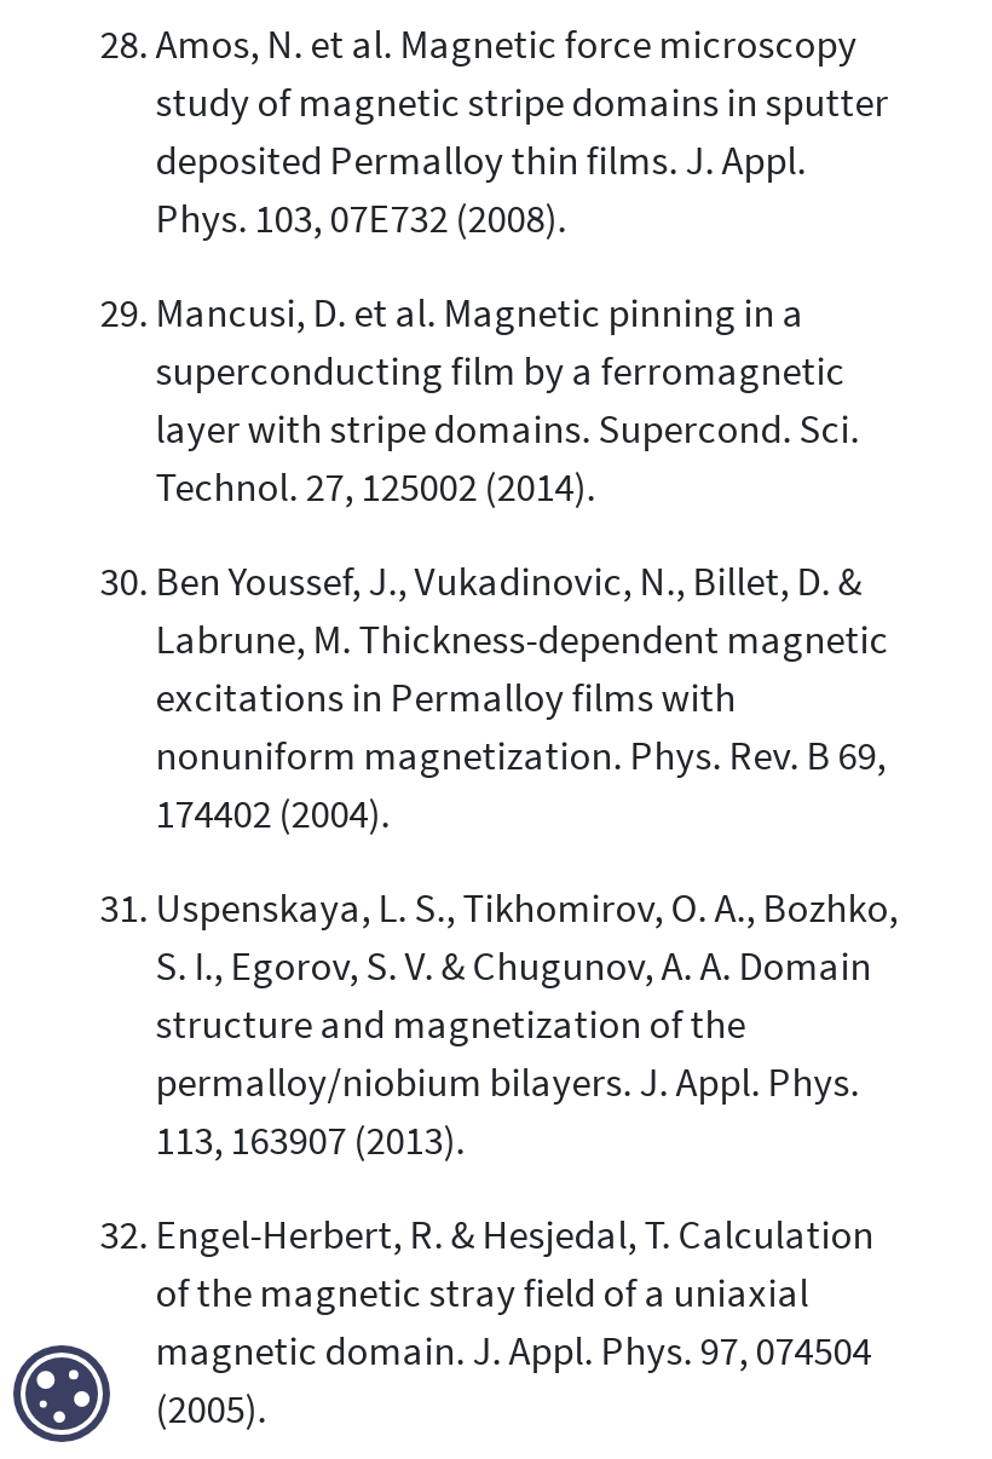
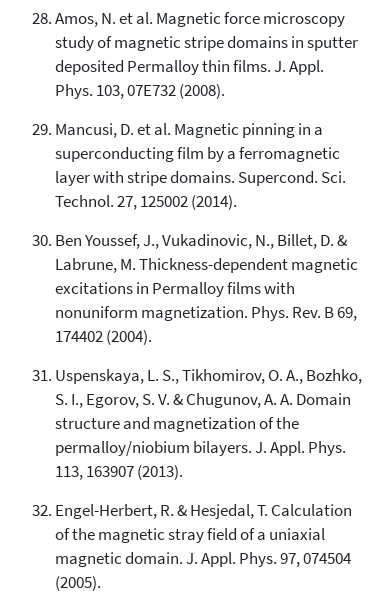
[11,1343,113,1444] [image] -> none

